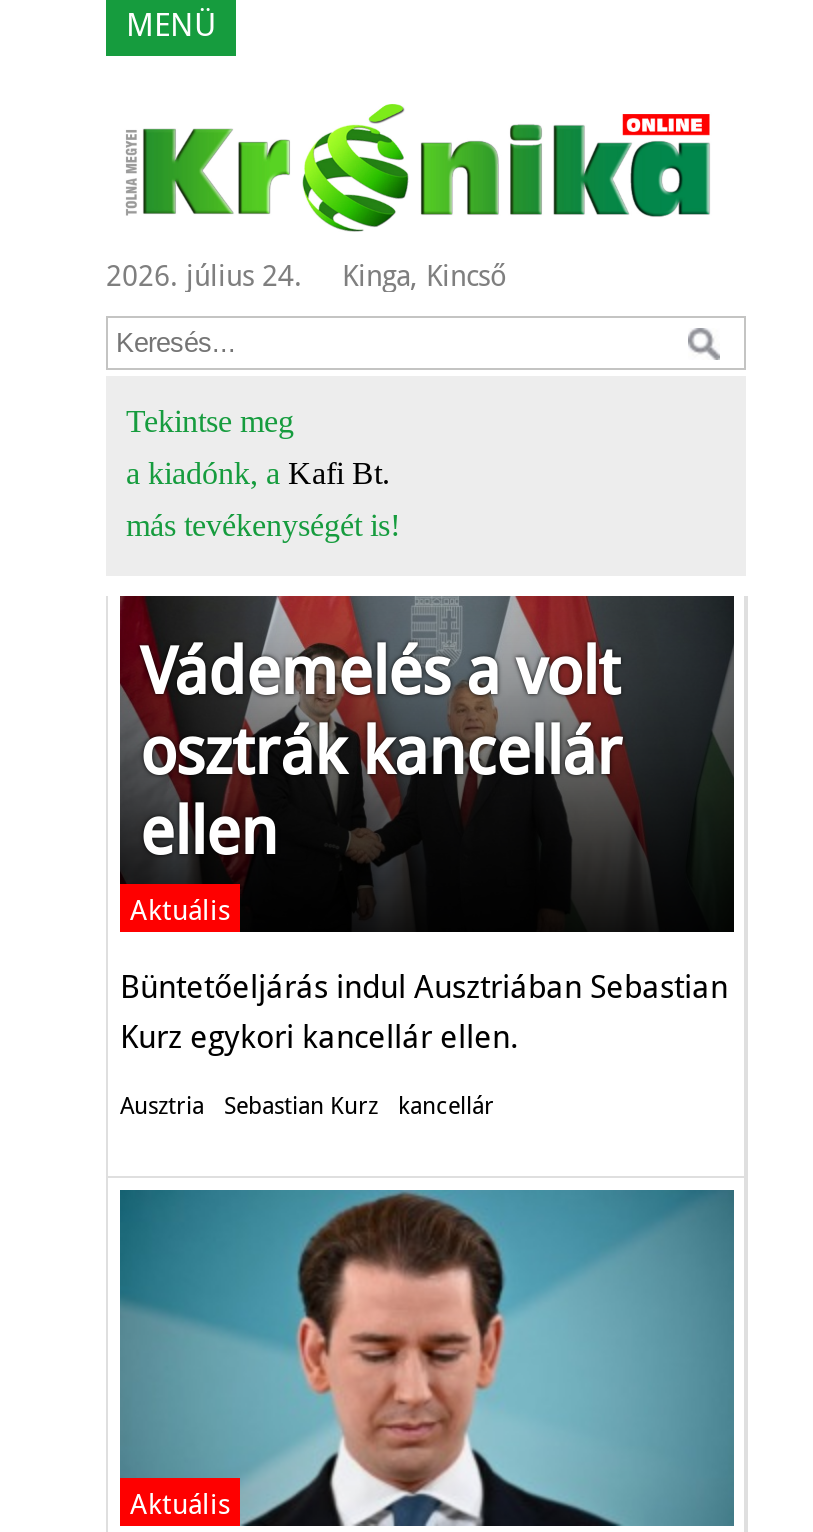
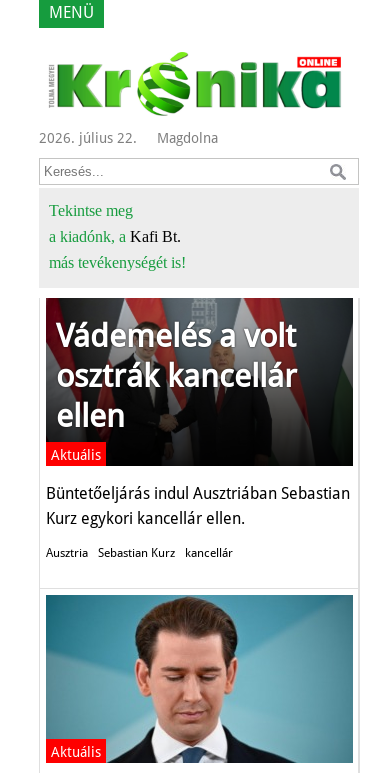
[106,260,506,292] 2026. július 24. | Kinga, Kincső -> [39,130,218,146] 2026. július 22. | Magdolna

